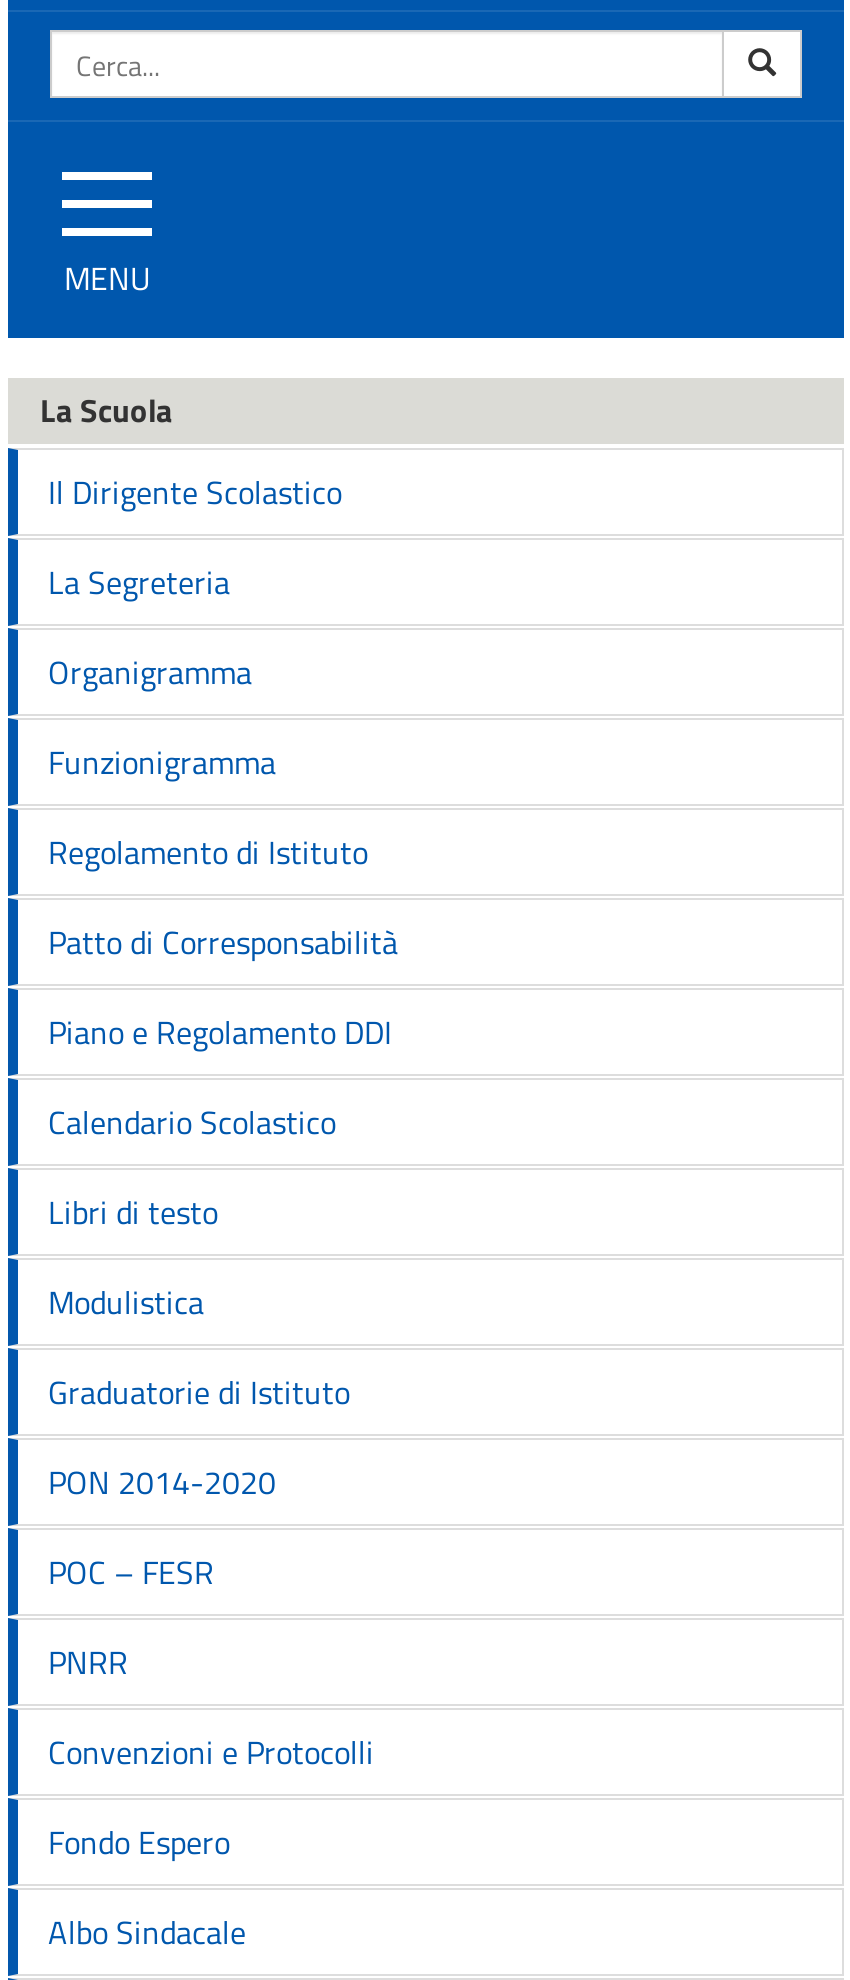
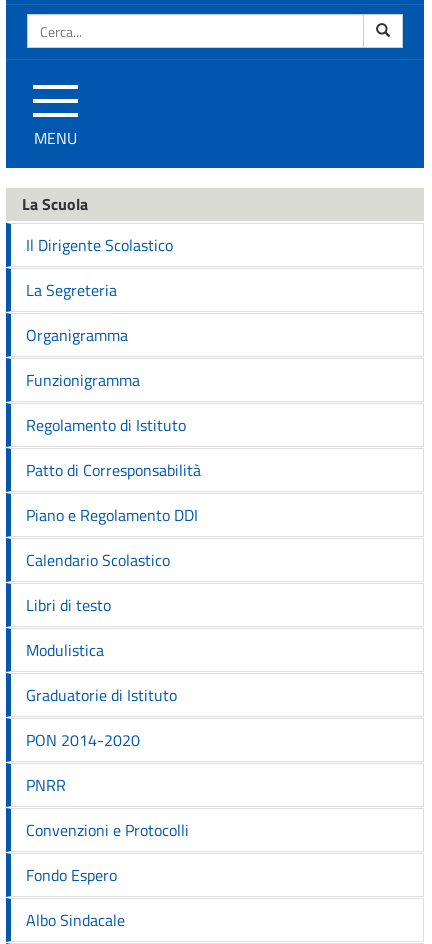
[48,1548,214,1596] POC – FESR -> none

